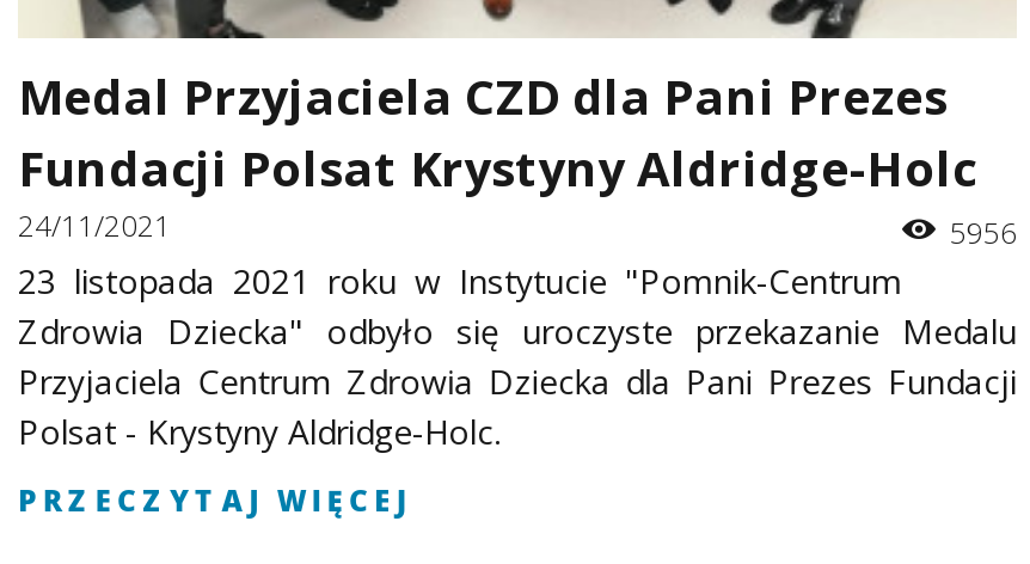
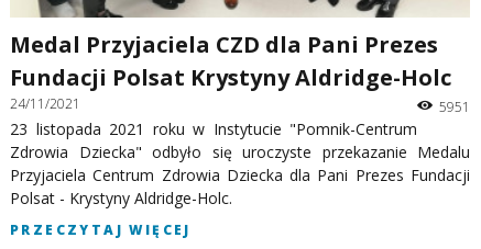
[936,212,1017,253] 5956 -> [433,97,470,116] 5951

